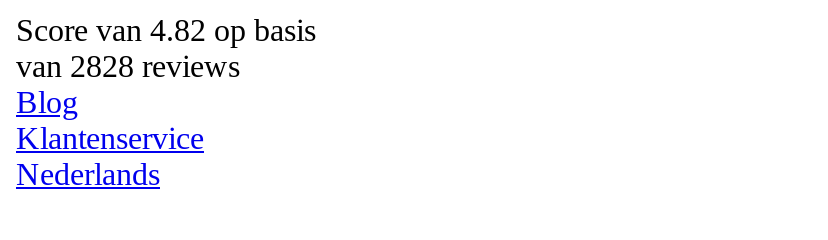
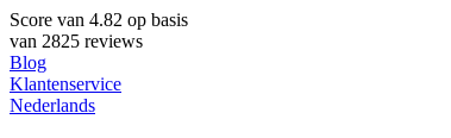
[16,49,240,83] van 2828 reviews -> [10,31,143,51] van 2825 reviews

